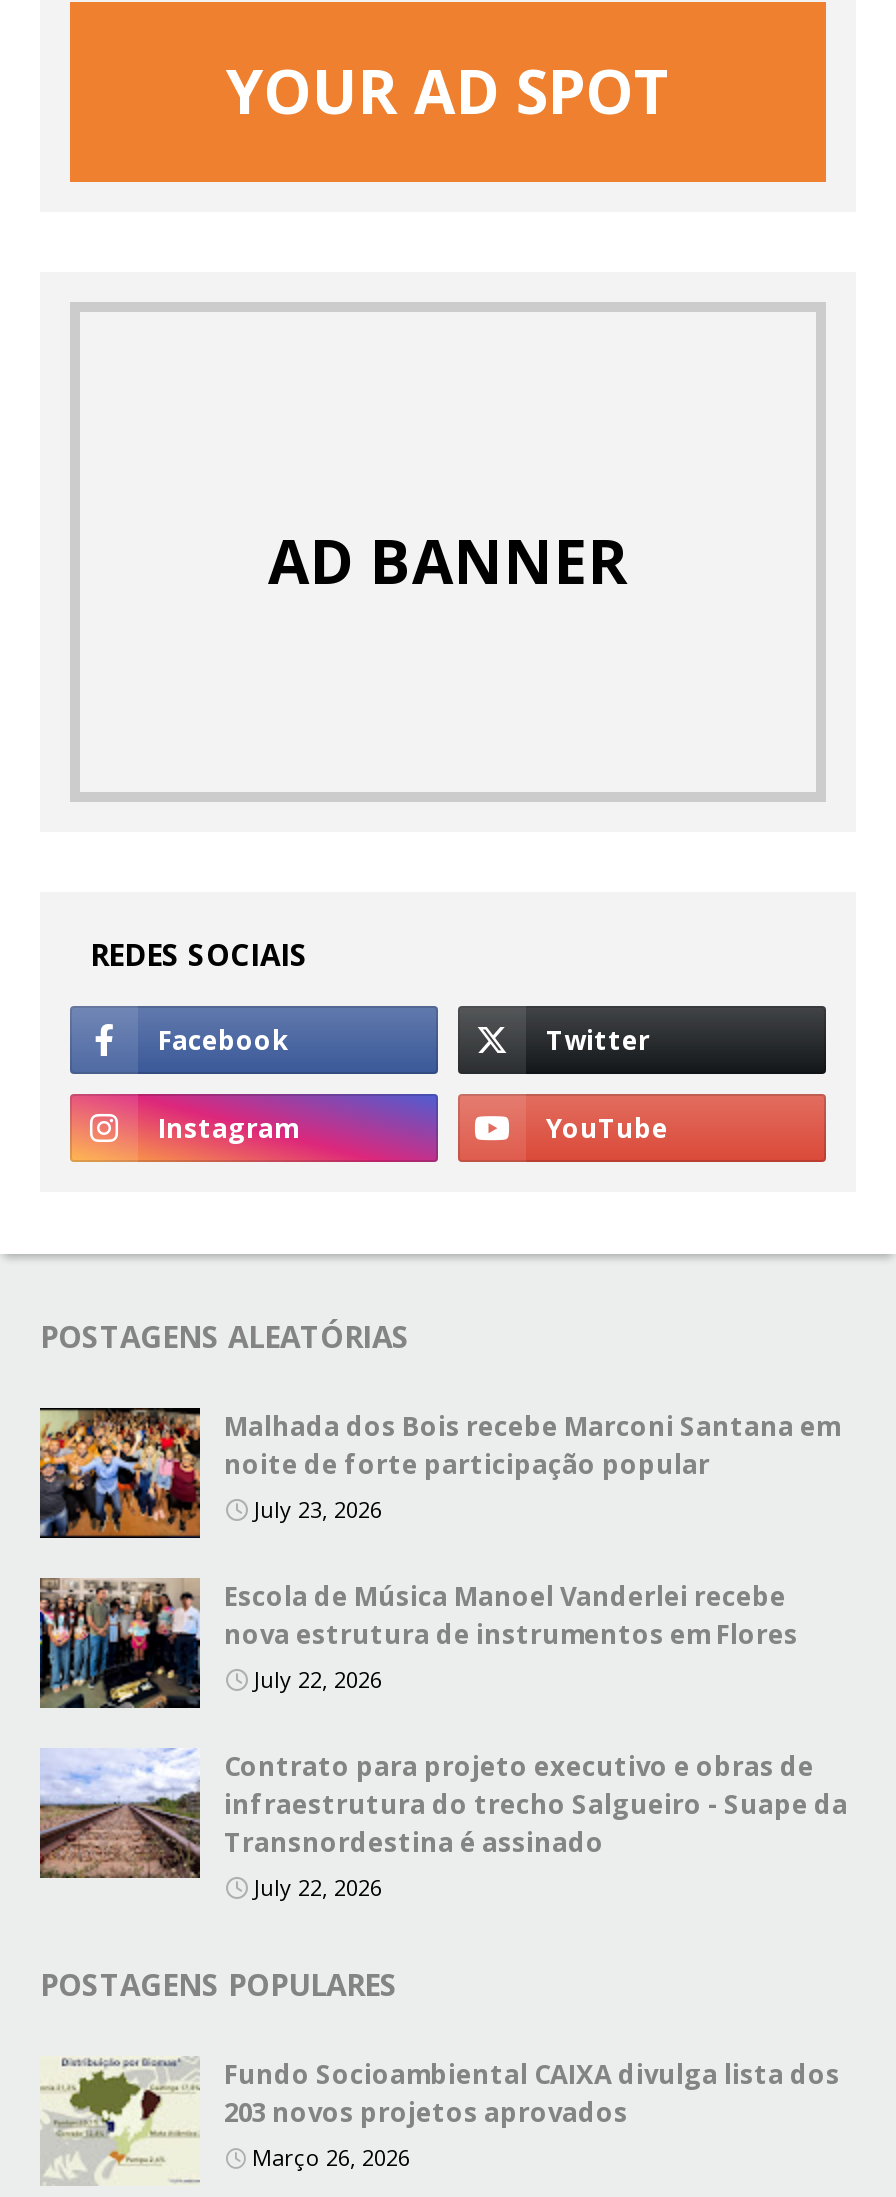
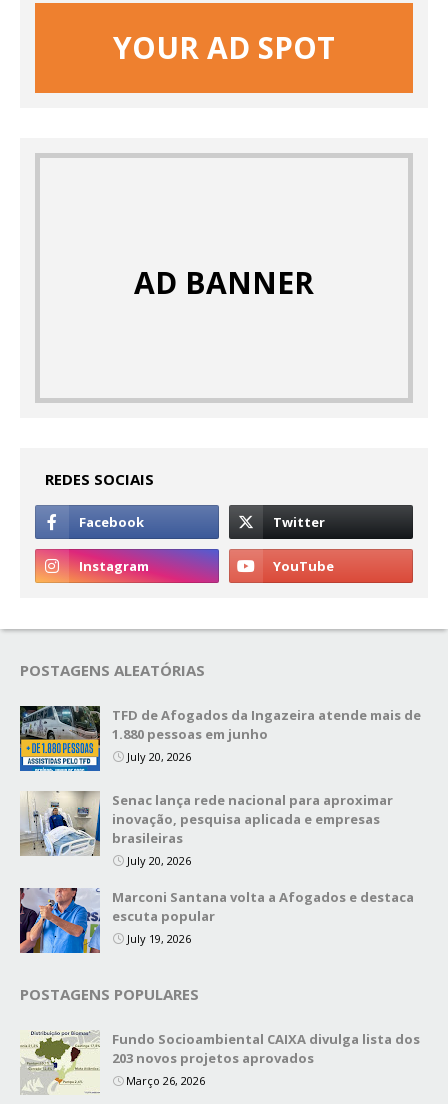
[38,1408,840,1540] [image] | Malhada dos Bois recebe Marconi Santana em | noite de forte participação popular | July 23, 2026 -> [19,705,421,772] [image] | TFD de Afogados da Ingazeira atende mais de | 1.880 pessoas em junho | July 20, 2026
[38,1576,798,1710] [image] | Escola de Música Manoel Vanderlei recebe | nova estrutura de instrumentos em Flores | July 22, 2026 -> [20,791,393,868] [image] | Senac lança rede nacional para aproximar | inovação, pesquisa aplicada e empresas | brasileiras | July 20, 2026
[38,1748,848,1902] [image] | Contrato para projeto executivo e obras de | infraestrutura do trecho Salgueiro - Suape da | Transnordestina é assinado | July 22, 2026 -> [19,878,414,954] [image] | Marconi Santana volta a Afogados e destaca | escuta popular | July 19, 2026

